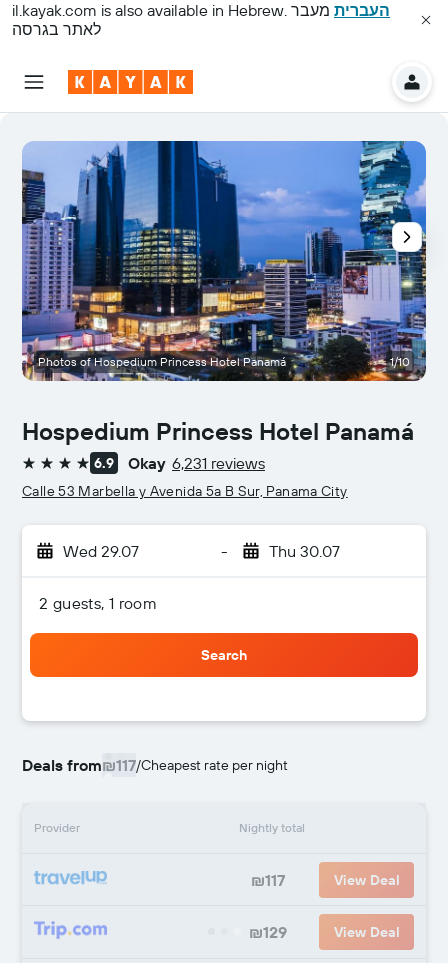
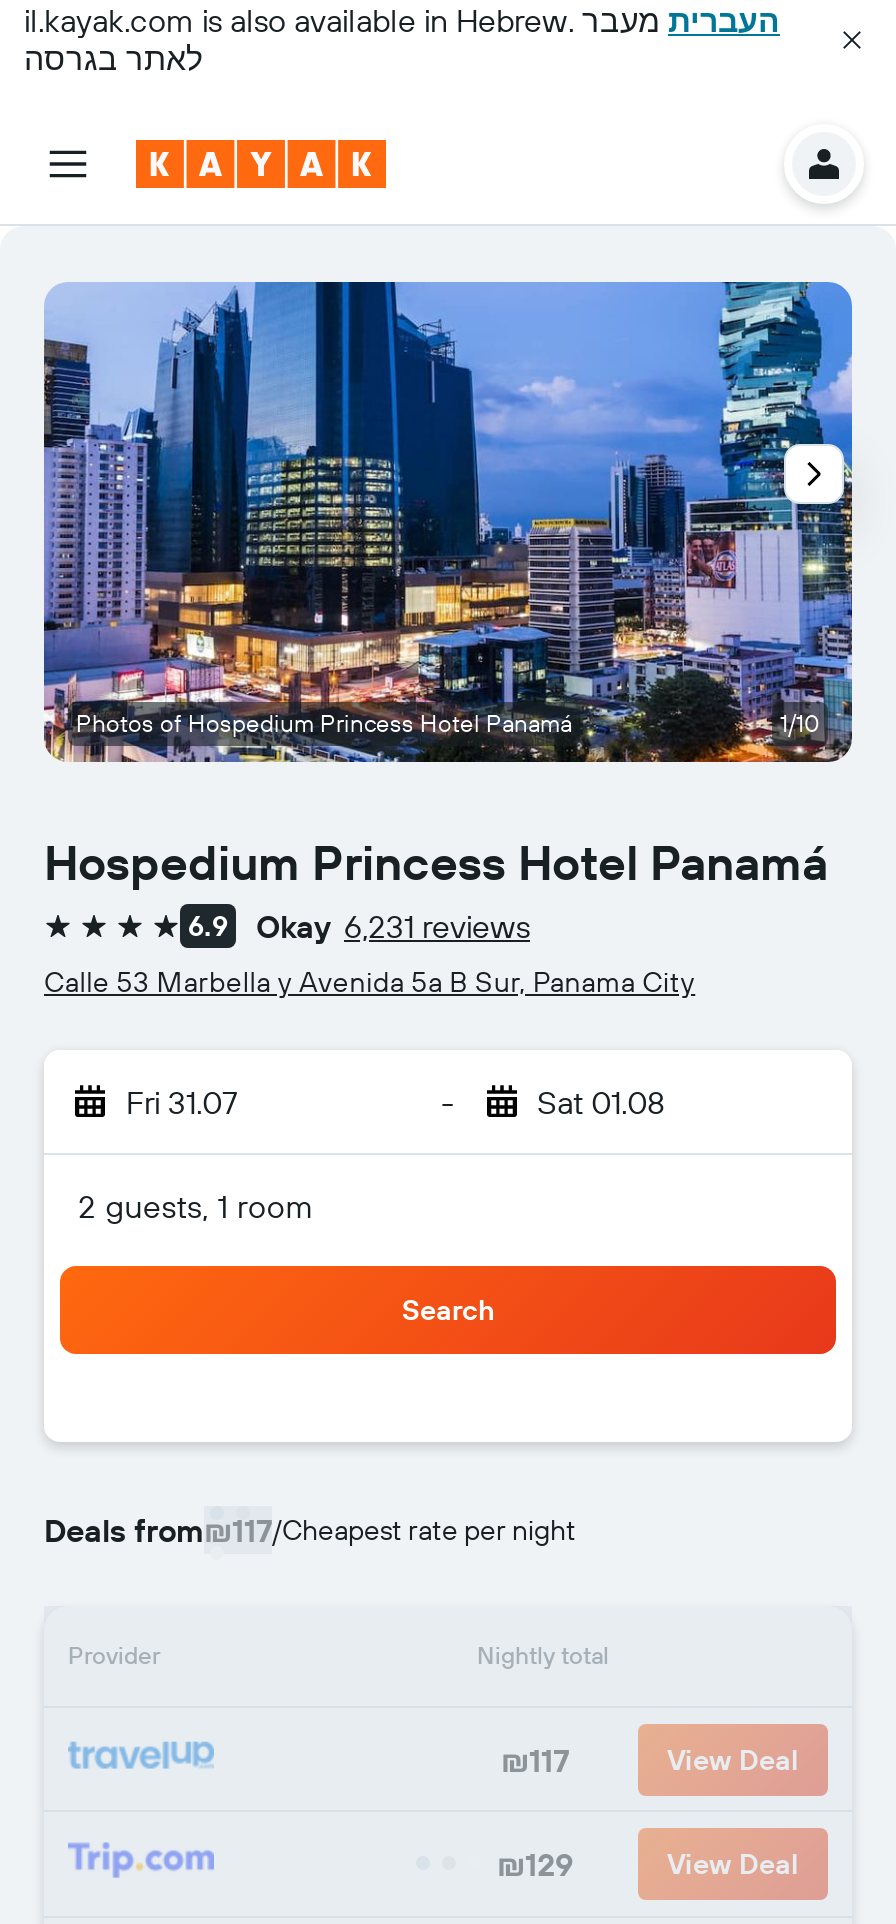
[63,541,139,561] Wed 29.07 -> [126,1082,238,1122] Fri 31.07
[268,541,339,561] Thu 30.07 -> [537,1082,665,1122] Sat 01.08

